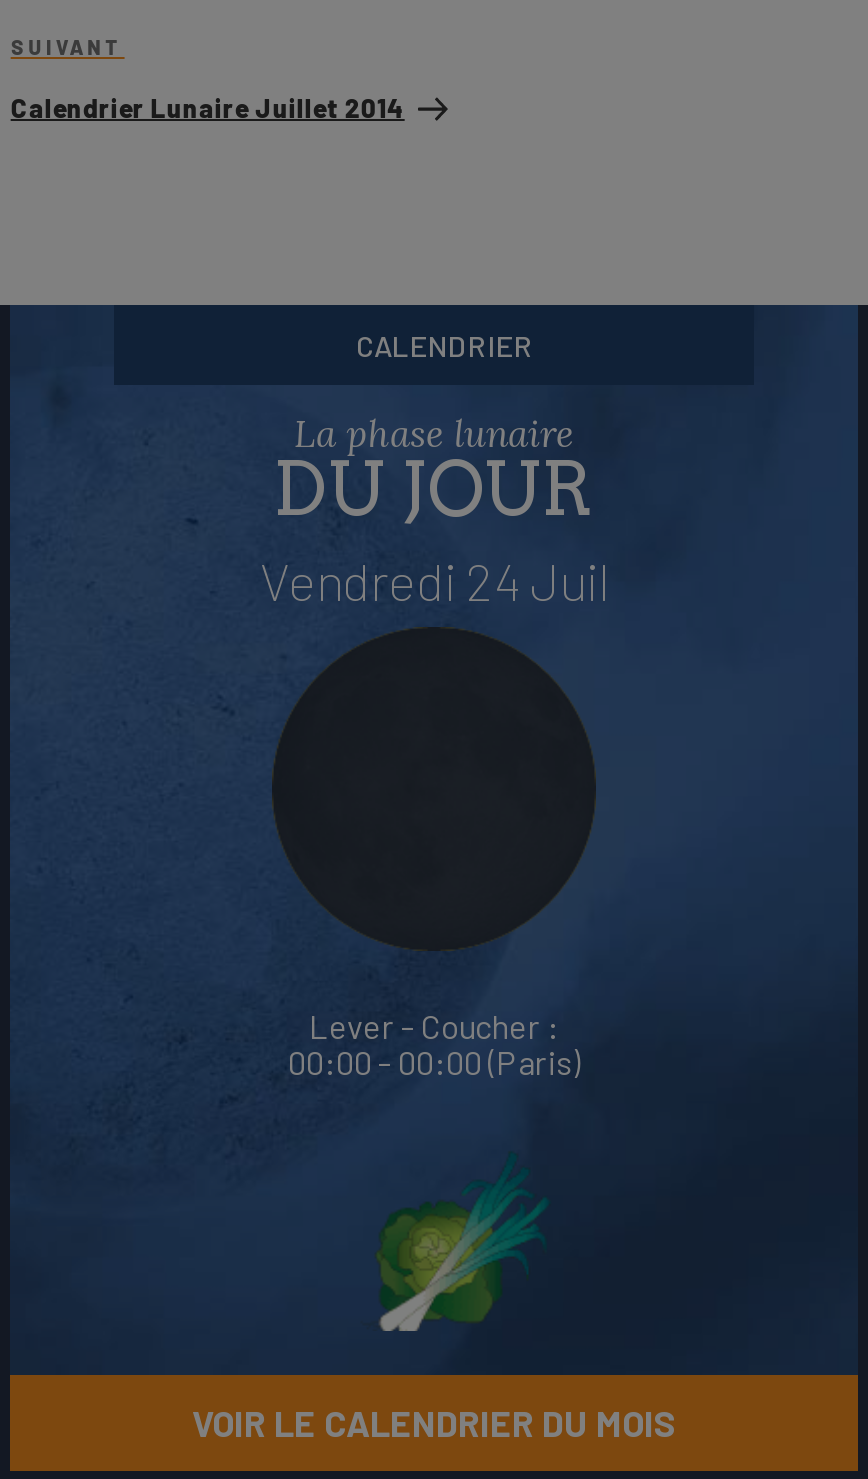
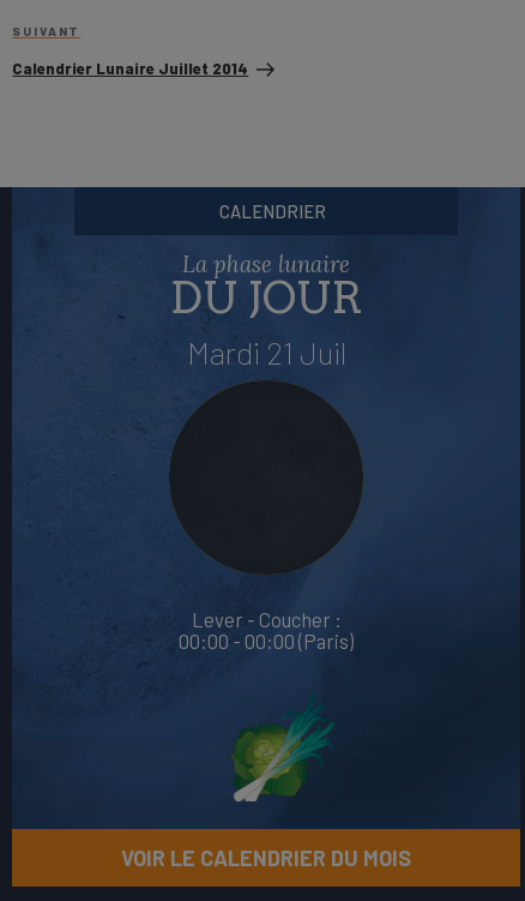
[260,549,608,611] Vendredi 24 Juil -> [186,333,346,370] Mardi 21 Juil

